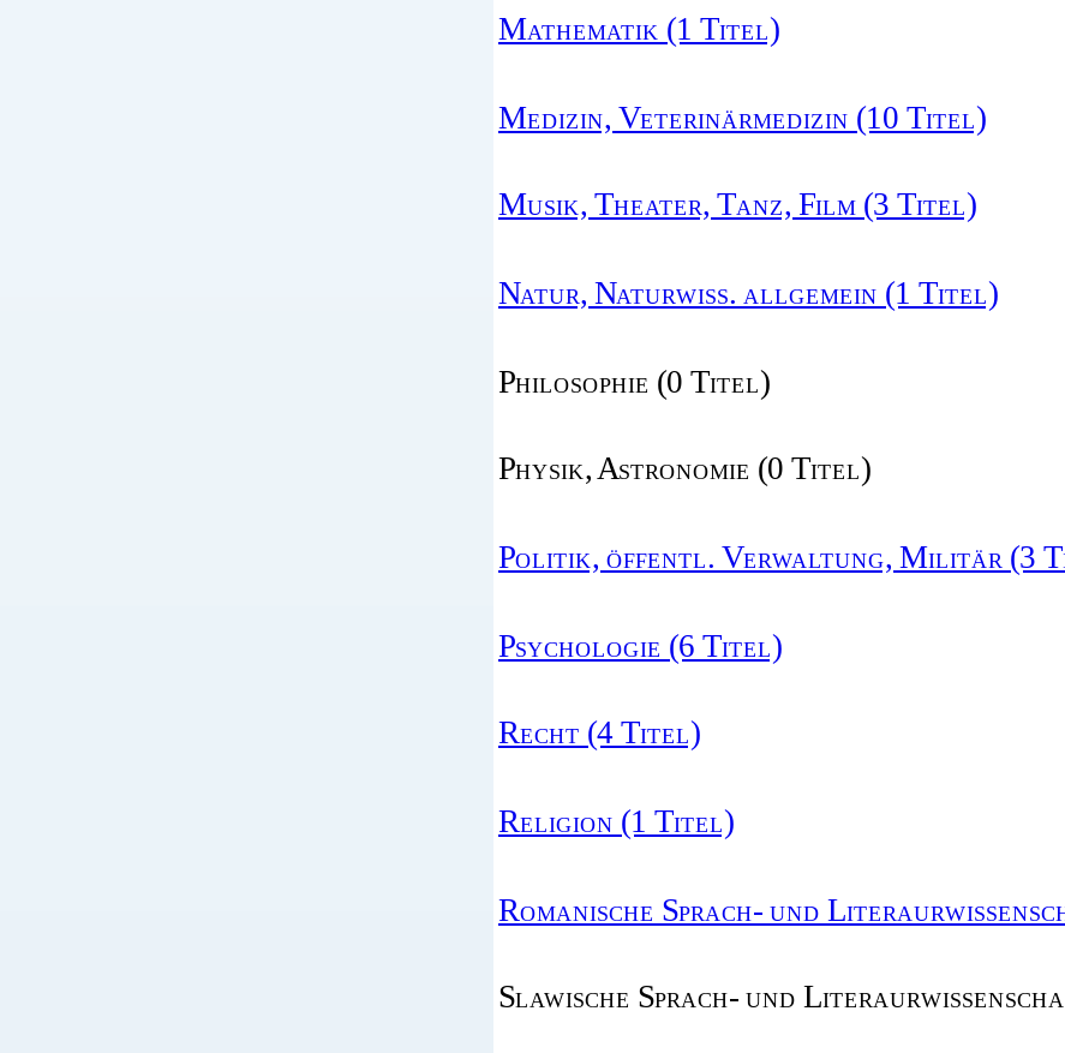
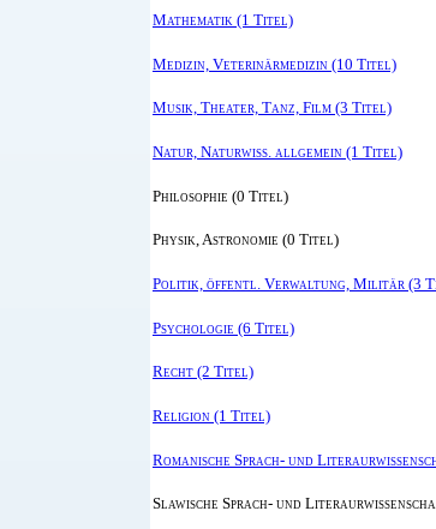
[498,715,700,751] Recht (4 Titel) -> [153,363,253,381] Recht (2 Titel)

